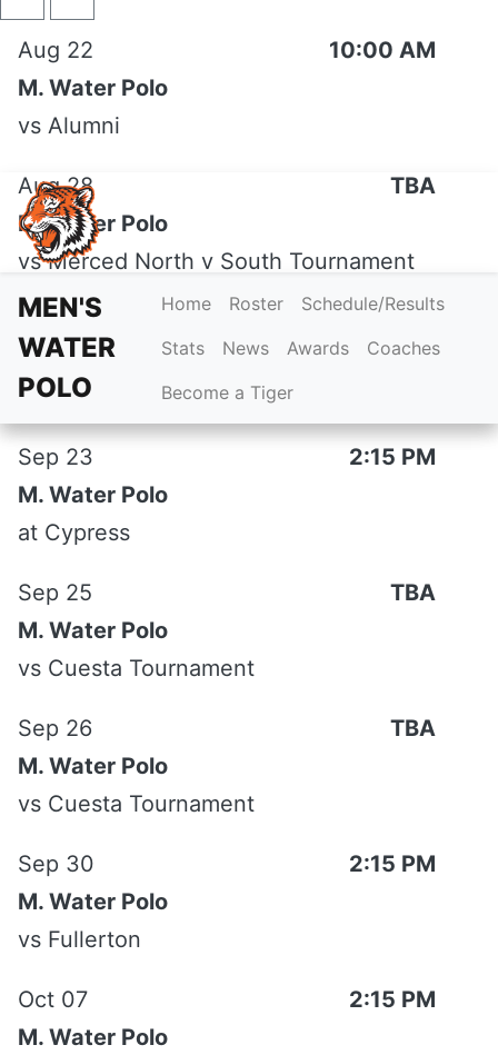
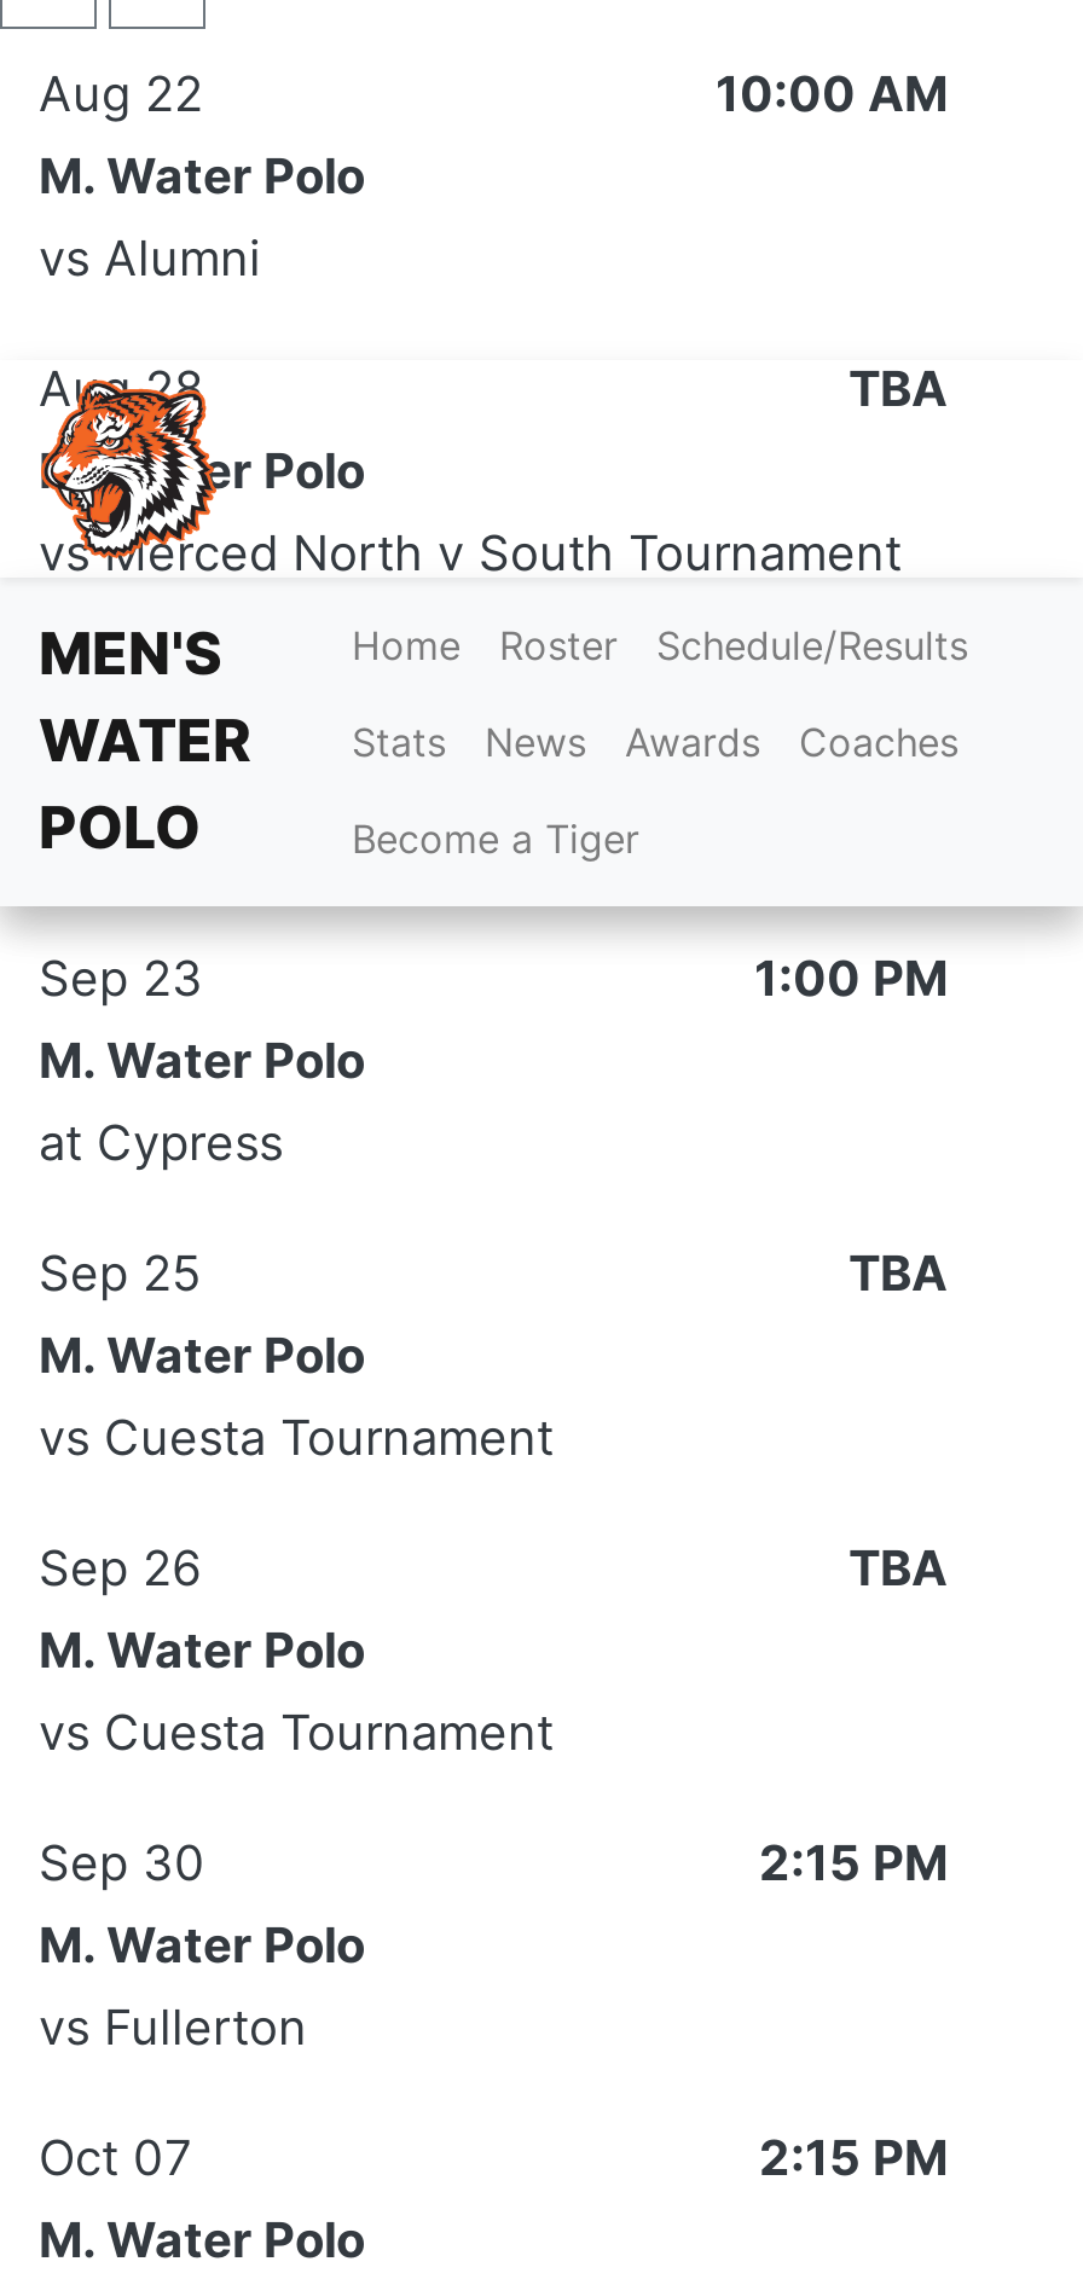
[349,444,436,470] 2:15 PM -> [754,950,948,1008] 1:00 PM

